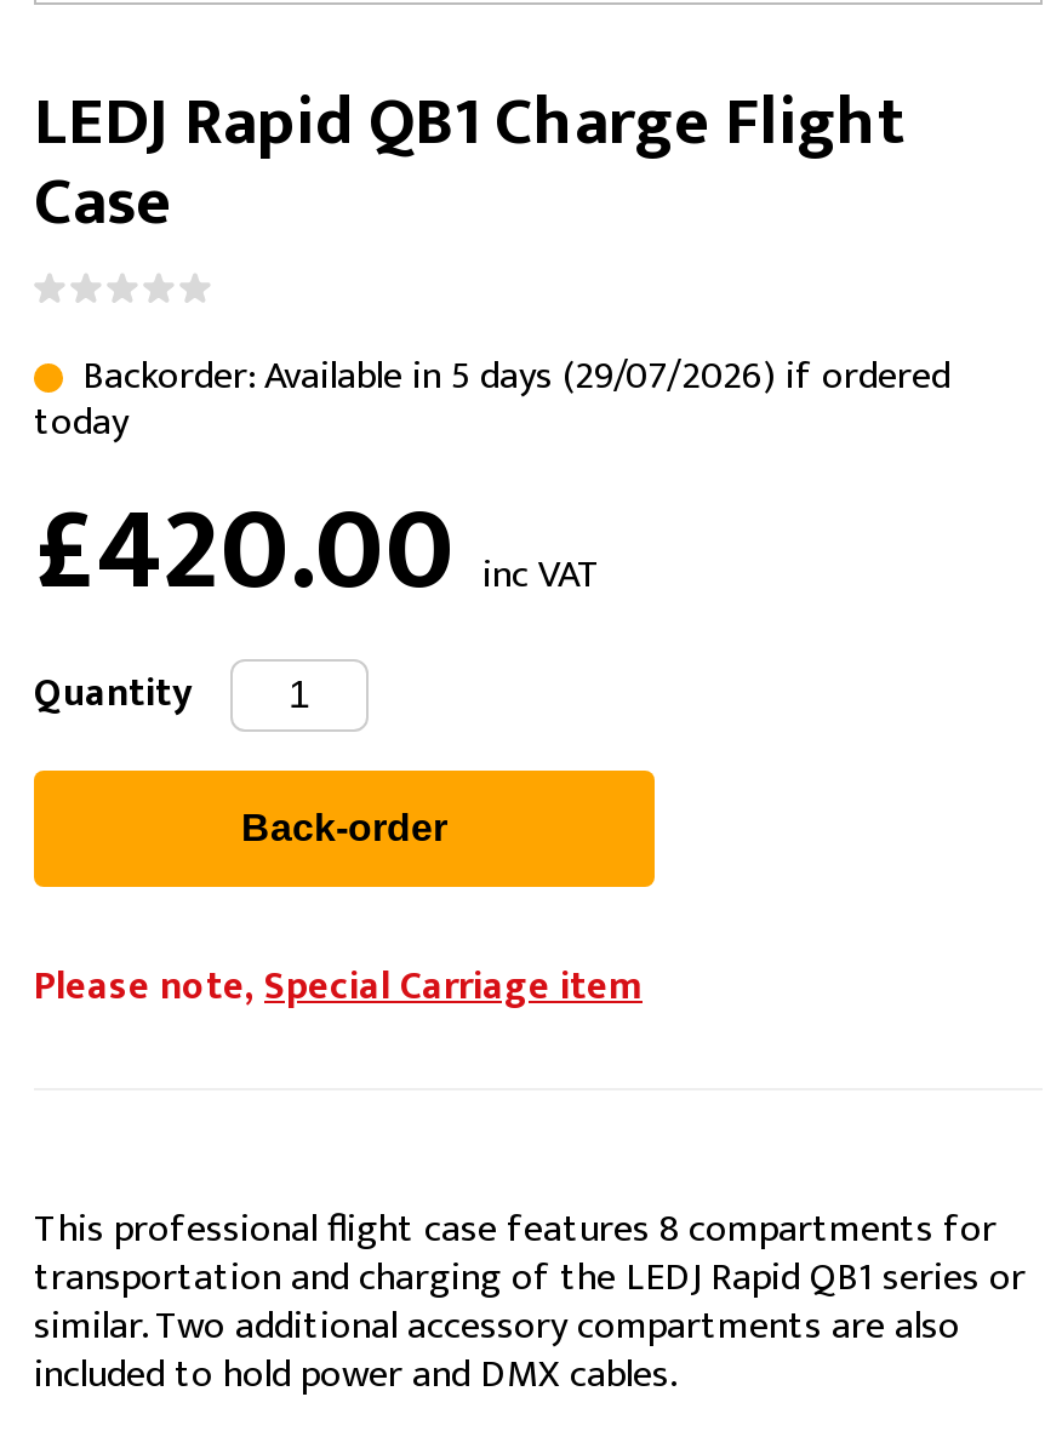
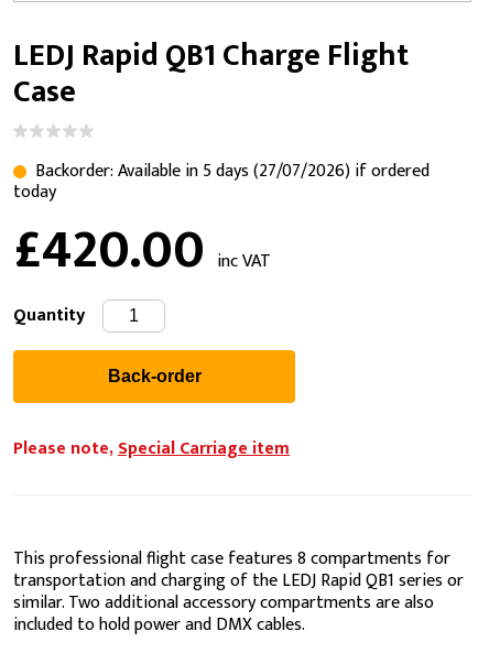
[82,344,950,409] Backorder: Available in 5 days (29/07/2026) if ordered -> [35,156,430,186] Backorder: Available in 5 days (27/07/2026) if ordered

